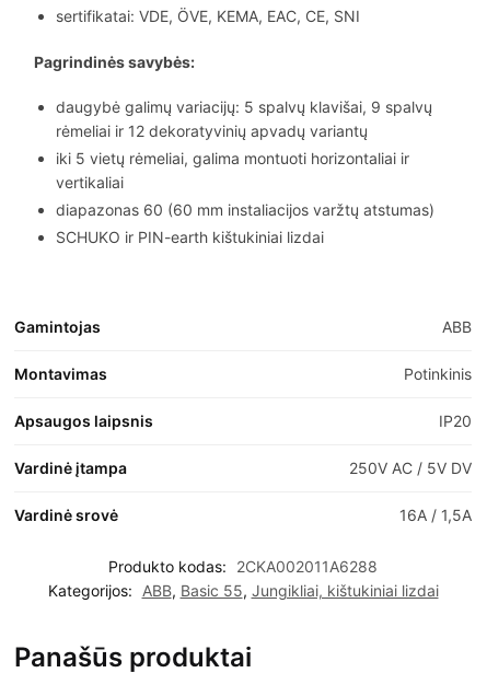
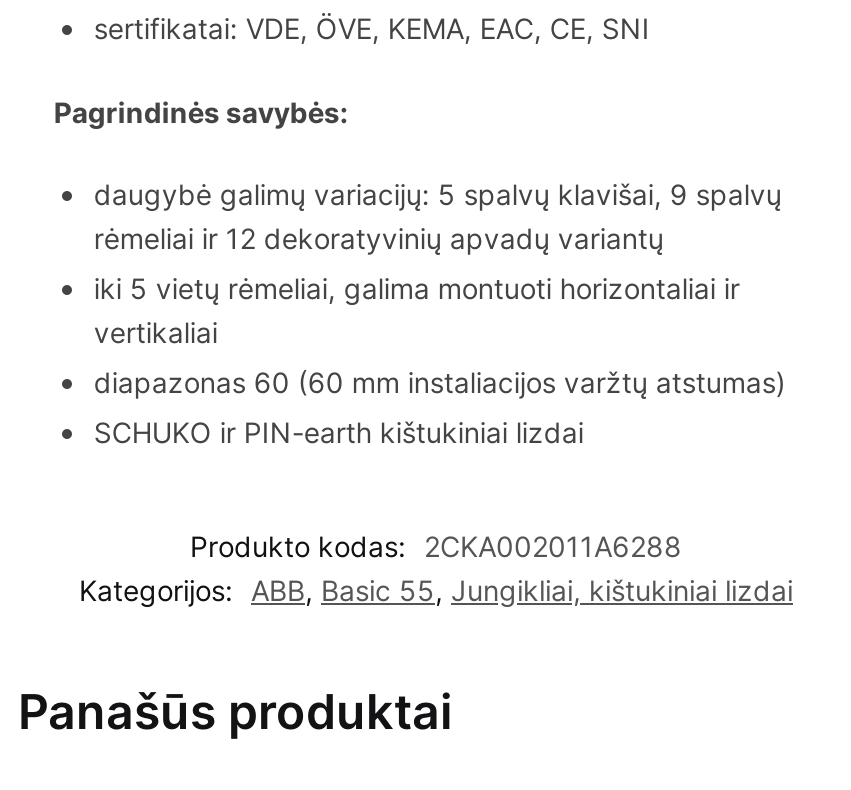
[14,318,472,525] Gamintojas | ABB | Montavimas | Potinkinis | Apsaugos laipsnis | IP20 | Vardinė įtampa | 250V AC / 5V DV | Vardinė srovė | 16A / 1,5A -> none

